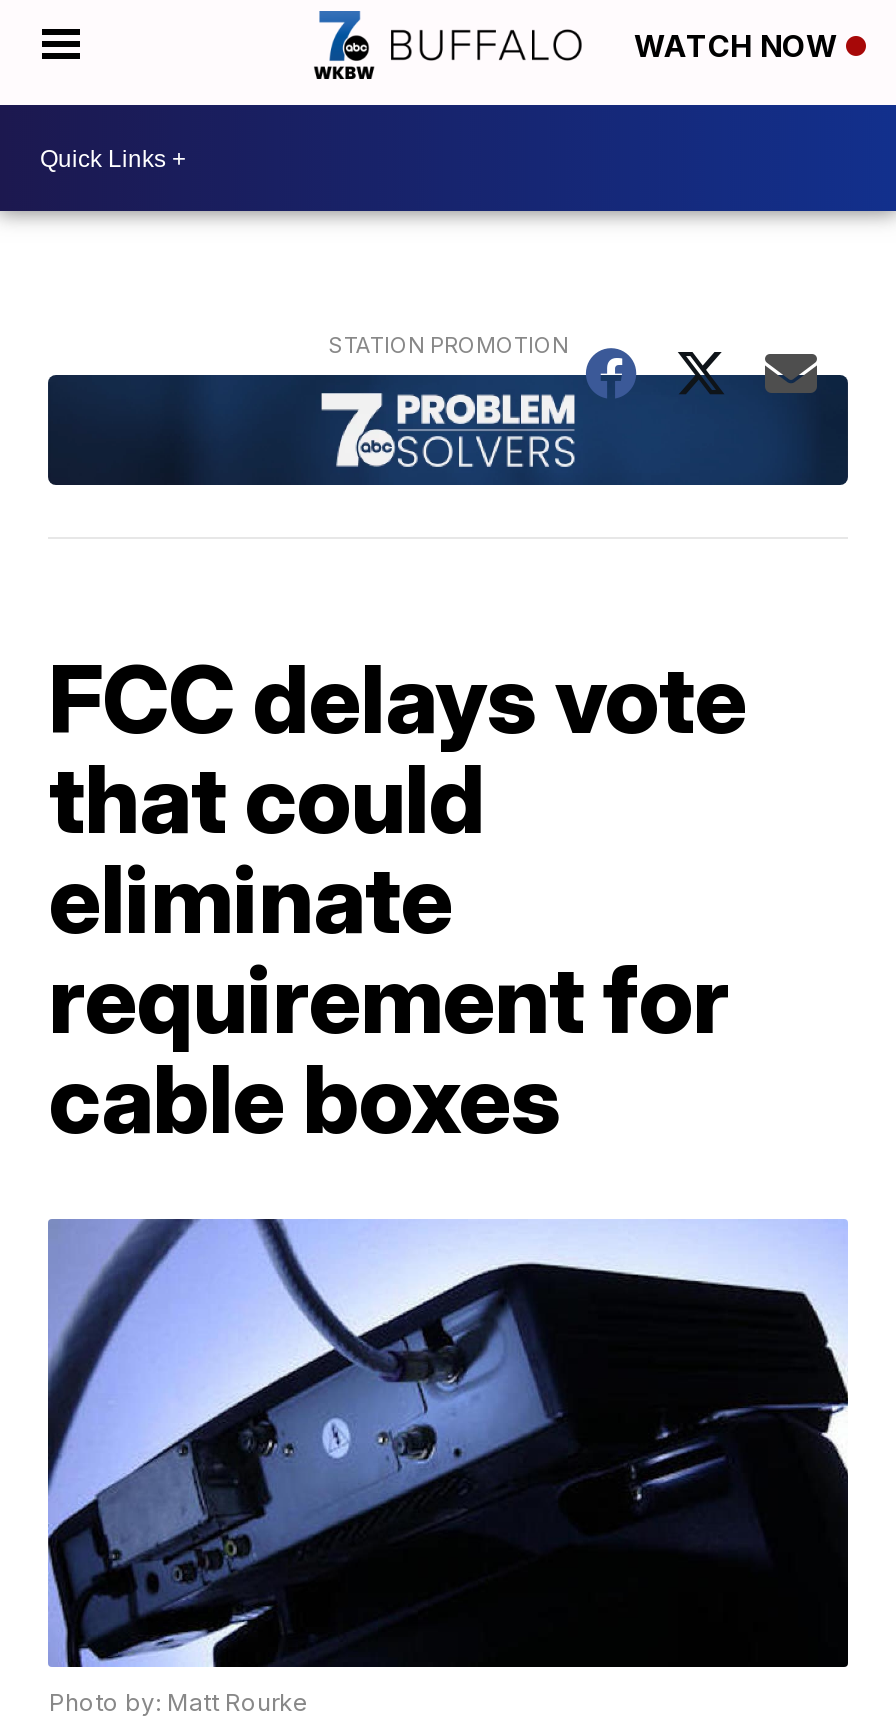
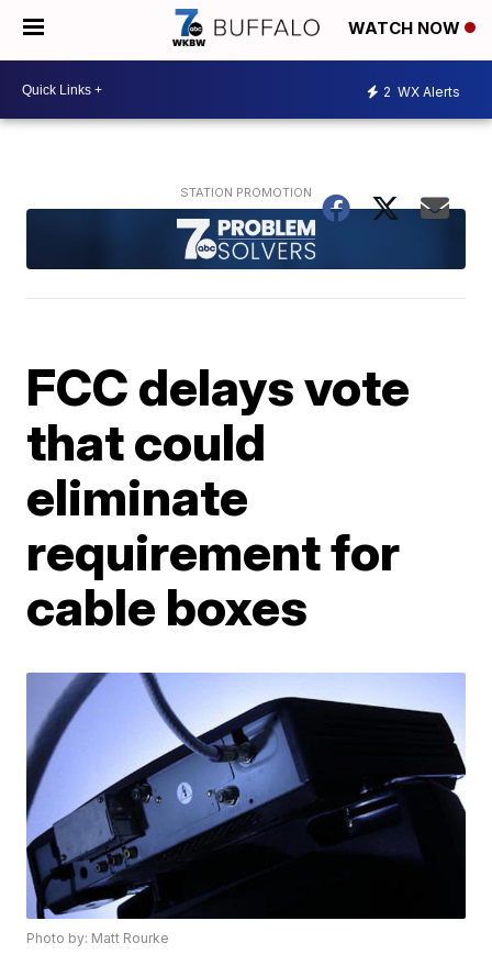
none -> [383,83,460,99] 2 WX Alerts

